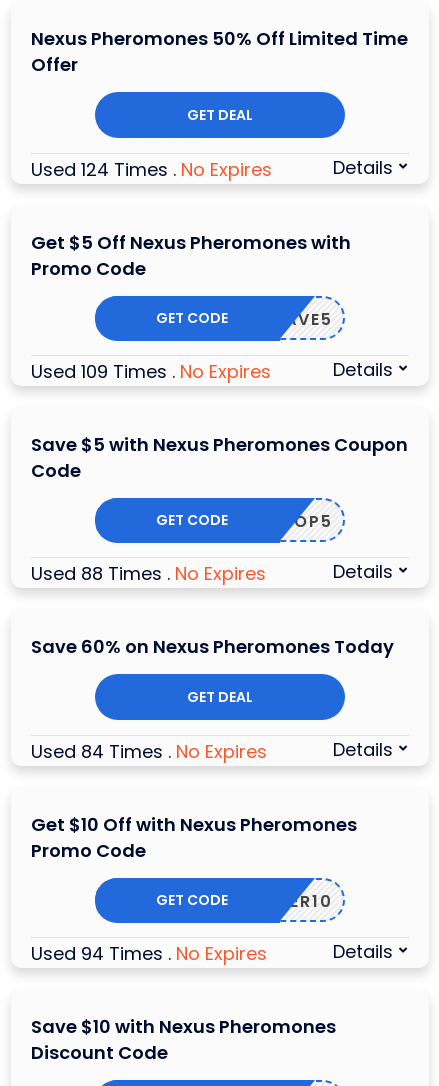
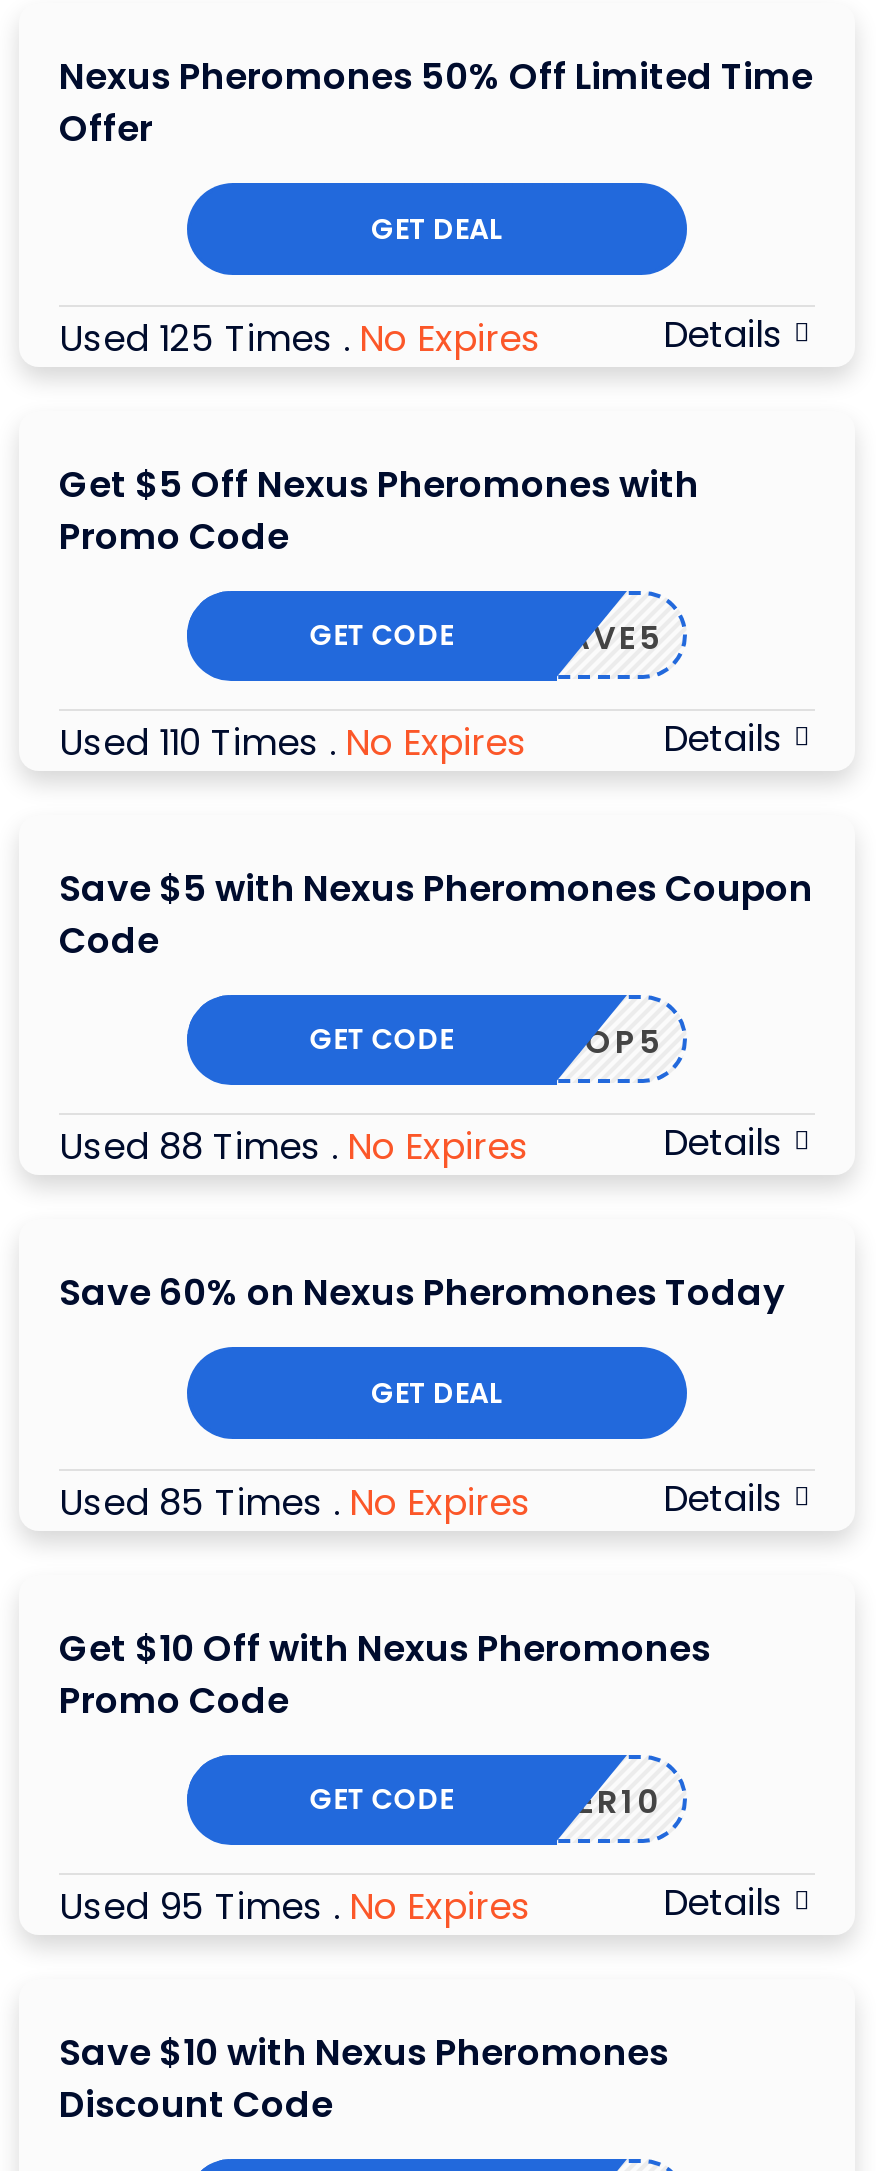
[31,157,272,182] Used 124 Times. No Expires -> [59,314,541,364] Used 125 Times. No Expires
[31,359,271,384] Used 109 Times. No Expires -> [59,718,527,768] Used 110 Times. No Expires
[31,739,267,764] Used 84 Times. No Expires -> [59,1478,531,1528] Used 85 Times. No Expires
[31,941,267,966] Used 94 Times. No Expires -> [59,1882,531,1932] Used 95 Times. No Expires

